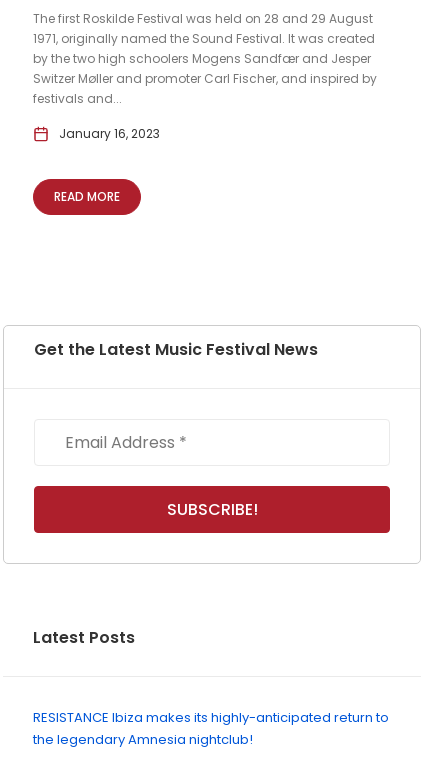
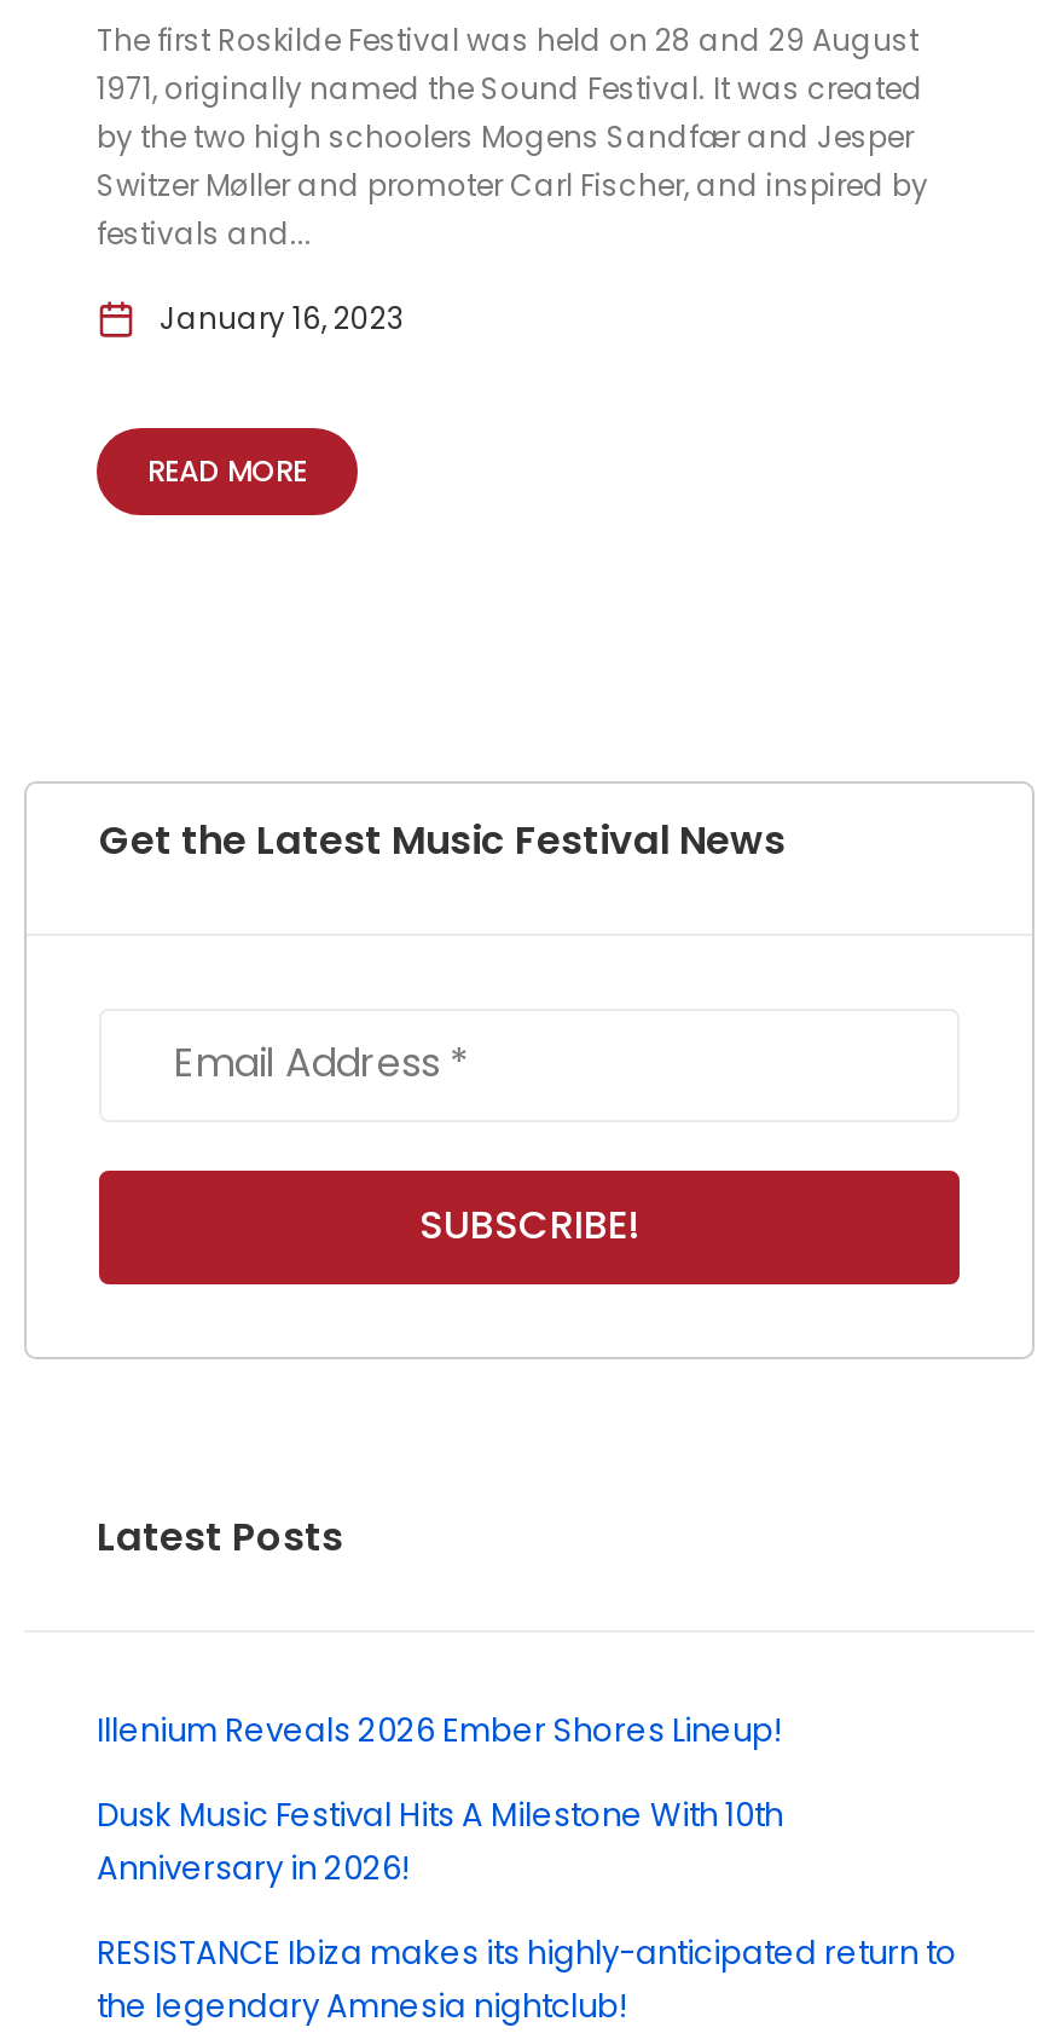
none -> [97,1707,783,1890] Illenium Reveals 2026 Ember Shores Lineup! | Dusk Music Festival Hits A Milestone With 10th | Anniversary in 2026!

